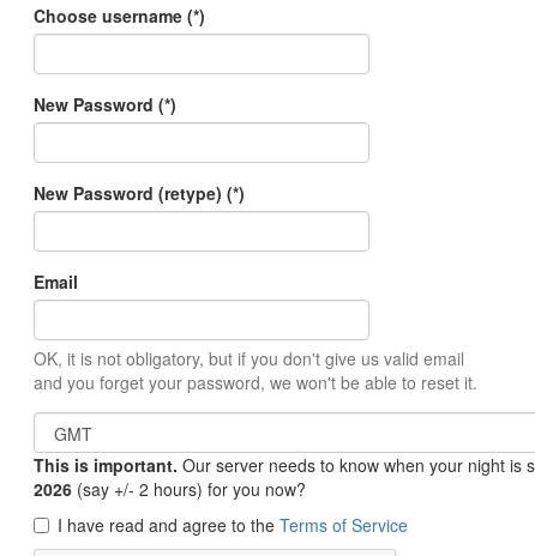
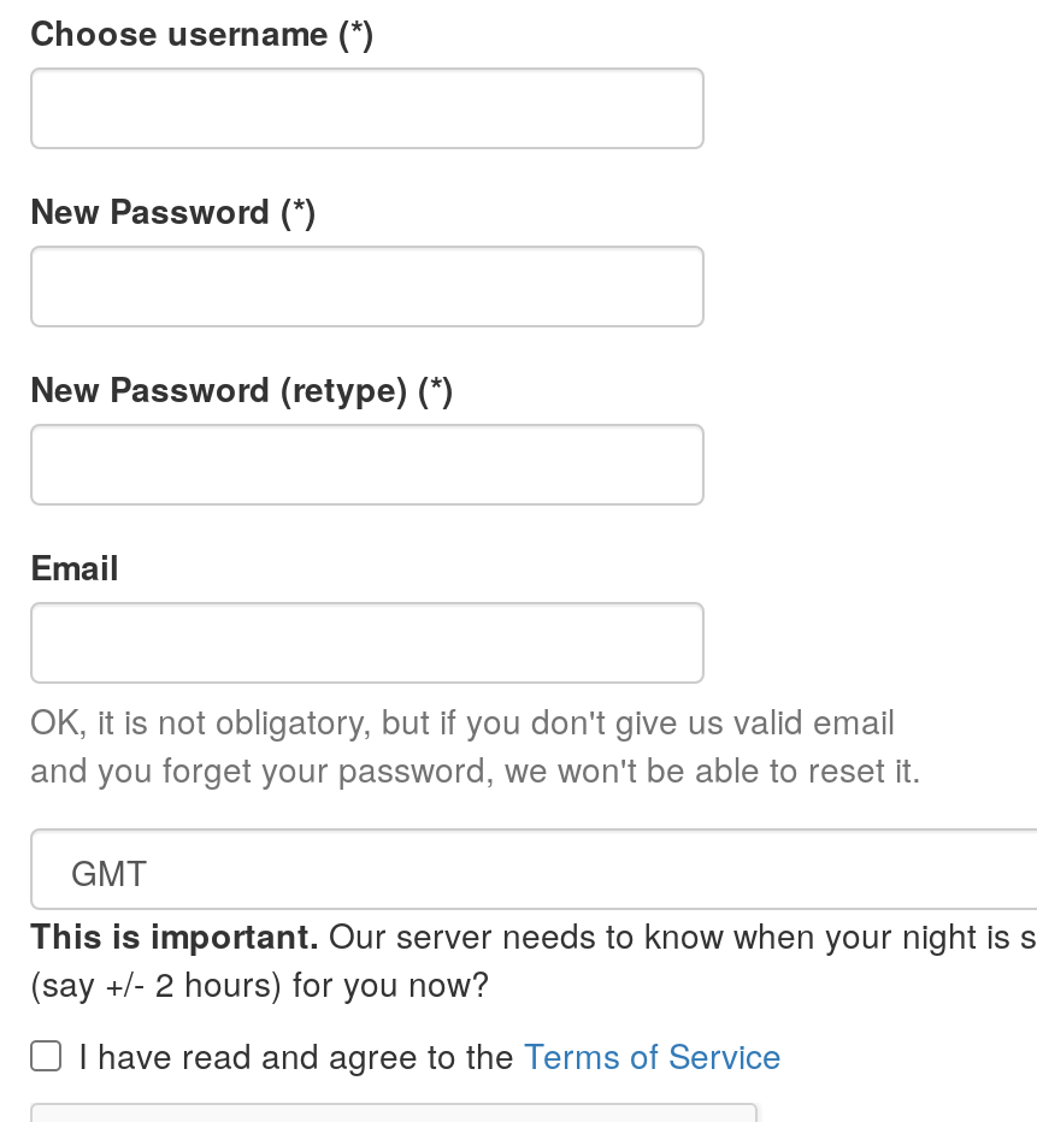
[34,477,306,501] 2026 (say +/- 2 hours) for you now? -> [30,958,490,1006] (say +/- 2 hours) for you now?

